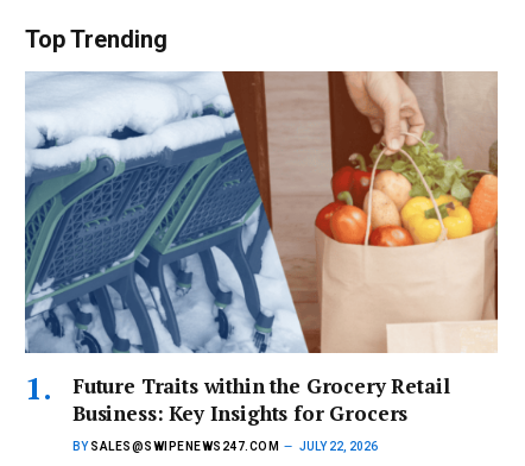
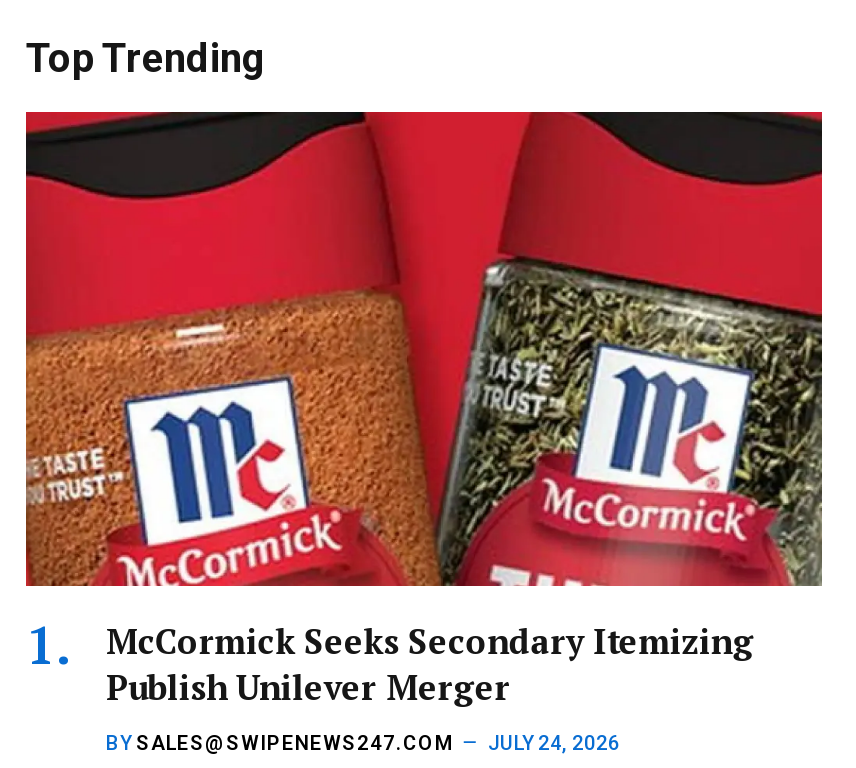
[24,70,499,426] [image] | Future Traits within the Grocery Retail | Business: Key Insights for Grocers -> [24,109,824,710] [image] | McCormick Seeks Secondary Itemizing | Publish Unilever Merger
[72,439,378,453] BY SALES@SWIPENEWS247.COM JULY 22, 2026 -> [106,732,620,754] BY SALES@SWIPENEWS247.COM JULY 24, 2026

